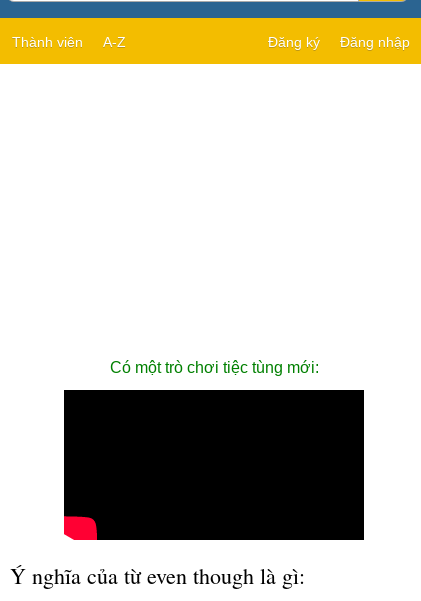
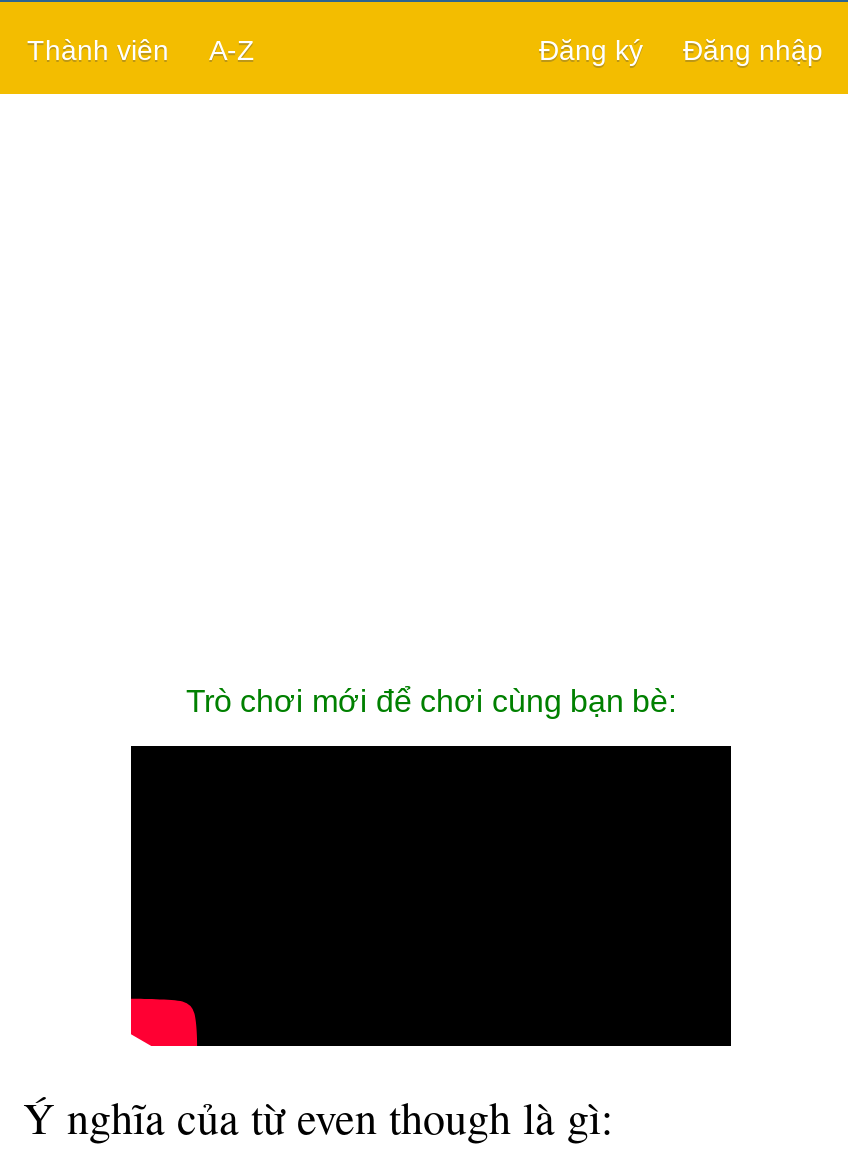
[109,359,318,376] Có một trò chơi tiệc tùng mới: -> [186,684,676,718] Trò chơi mới để chơi cùng bạn bè:

